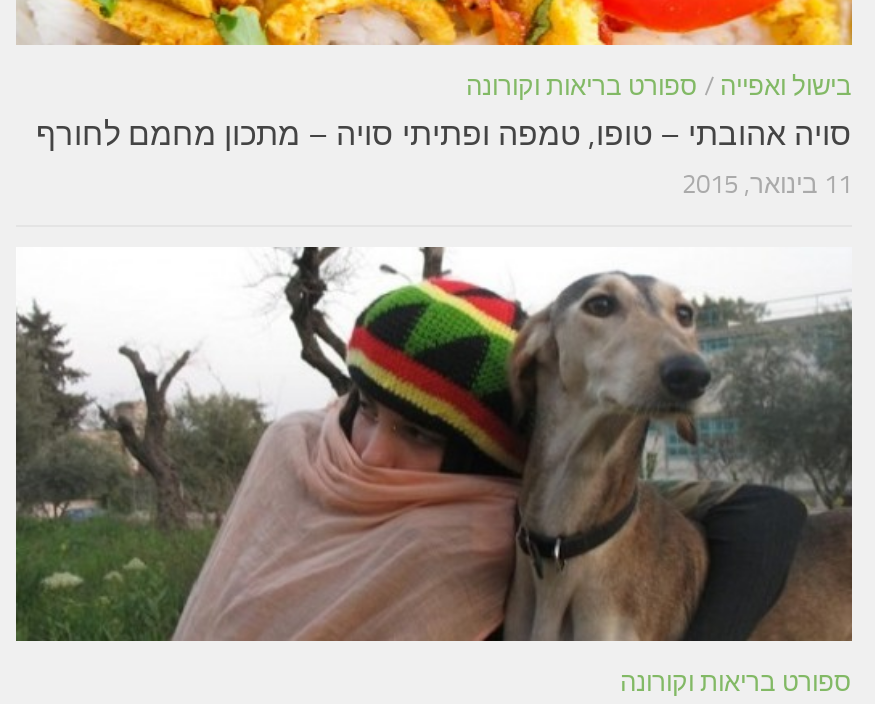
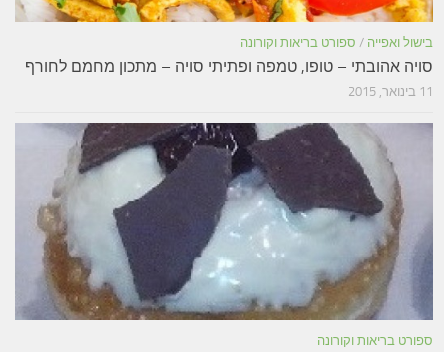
[16,246,854,642] [image] -> [15,122,434,320] [image]

